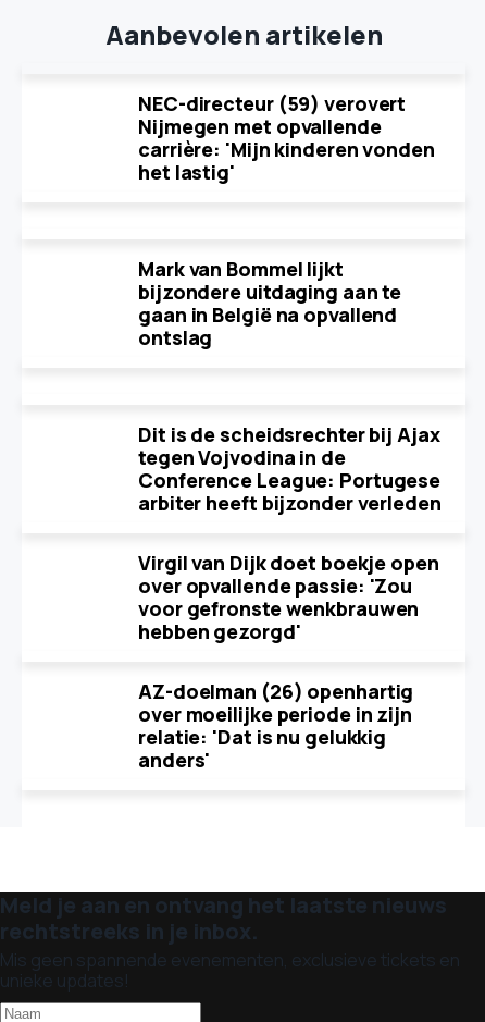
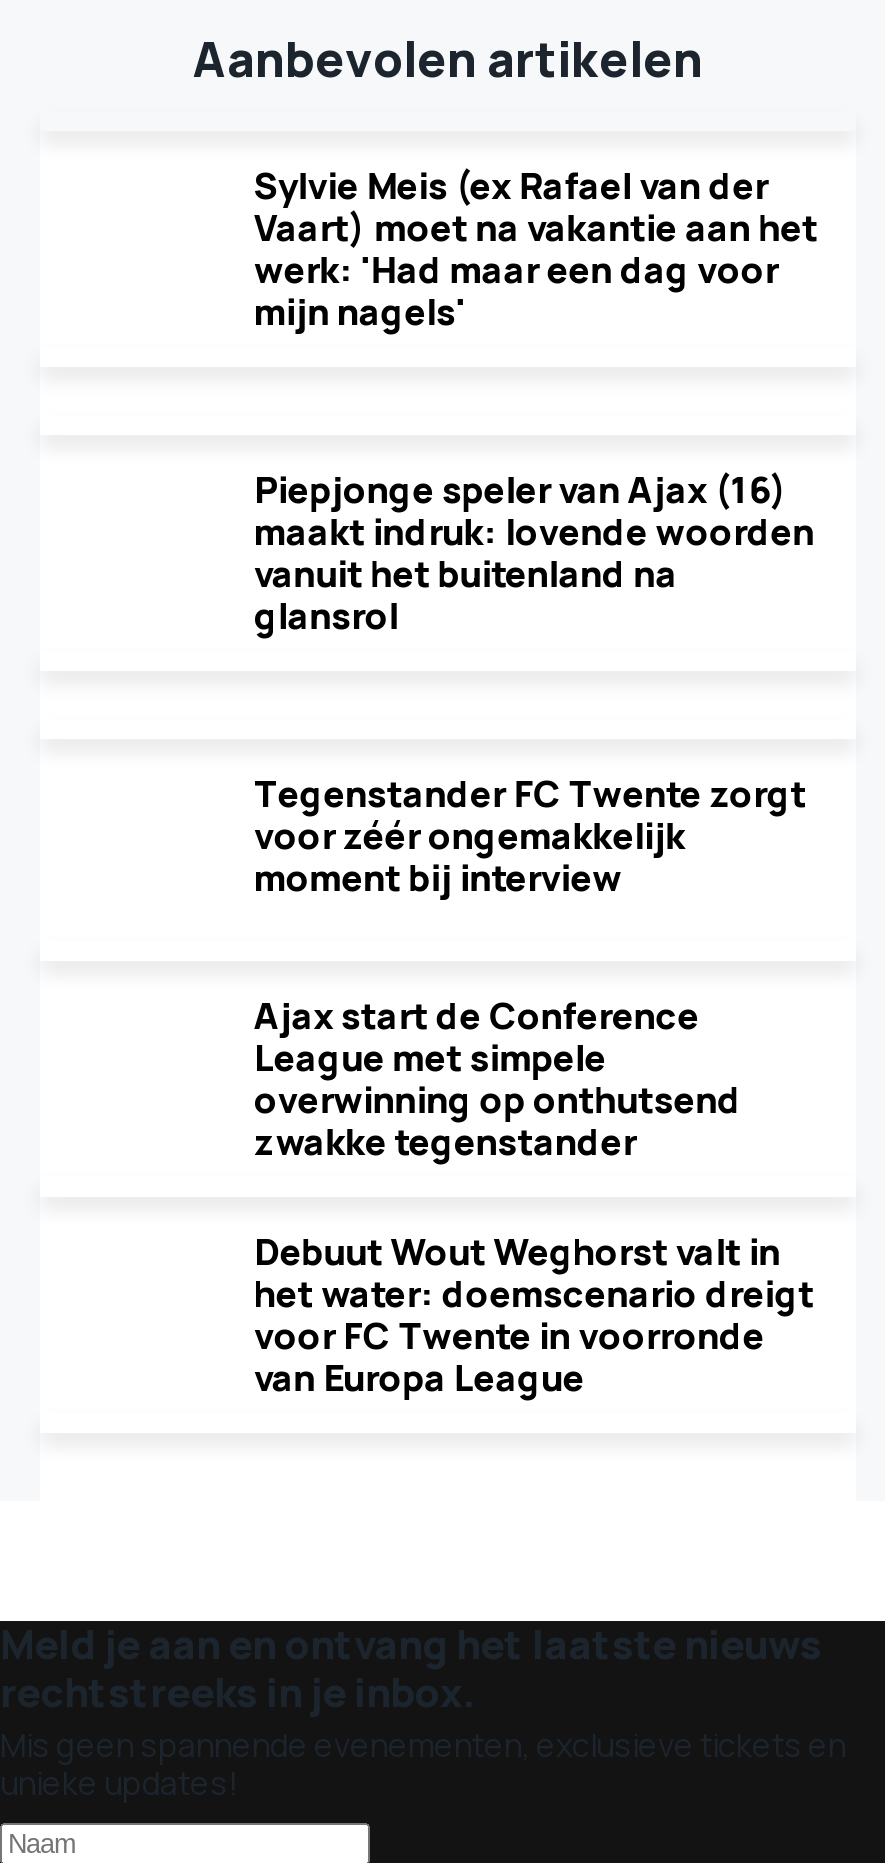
[138,90,435,185] NEC-directeur (59) verovert | Nijmegen met opvallende | carrière: 'Mijn kinderen vonden | het lastig' -> [254,161,818,335] Sylvie Meis (ex Rafael van der | Vaart) moet na vakantie aan het | werk: 'Had maar een dag voor | mijn nagels'
[138,256,402,350] Mark van Bommel lijkt | bijzondere uitdaging aan te | gaan in België na opvallend | ontslag -> [254,465,814,639] Piepjonge speler van Ajax (16) | maakt indruk: lovende woorden | vanuit het buitenland na | glansrol
[138,421,441,516] Dit is de scheidsrechter bij Ajax | tegen Vojvodina in de | Conference League: Portugese | arbiter heeft bijzonder verleden -> [254,769,806,901] Tegenstander FC Twente zorgt | voor zéér ongemakkelijk | moment bij interview
[138,550,439,644] Virgil van Dijk doet boekje open | over opvallende passie: 'Zou | voor gefronste wenkbrauwen | hebben gezorgd' -> [254,991,741,1165] Ajax start de Conference | League met simpele | overwinning op onthutsend | zwakke tegenstander
[138,678,414,773] AZ-doelman (26) openhartig | over moeilijke periode in zijn | relatie: 'Dat is nu gelukkig | anders' -> [254,1227,814,1401] Debuut Wout Weghorst valt in | het water: doemscenario dreigt | voor FC Twente in voorronde | van Europa League

